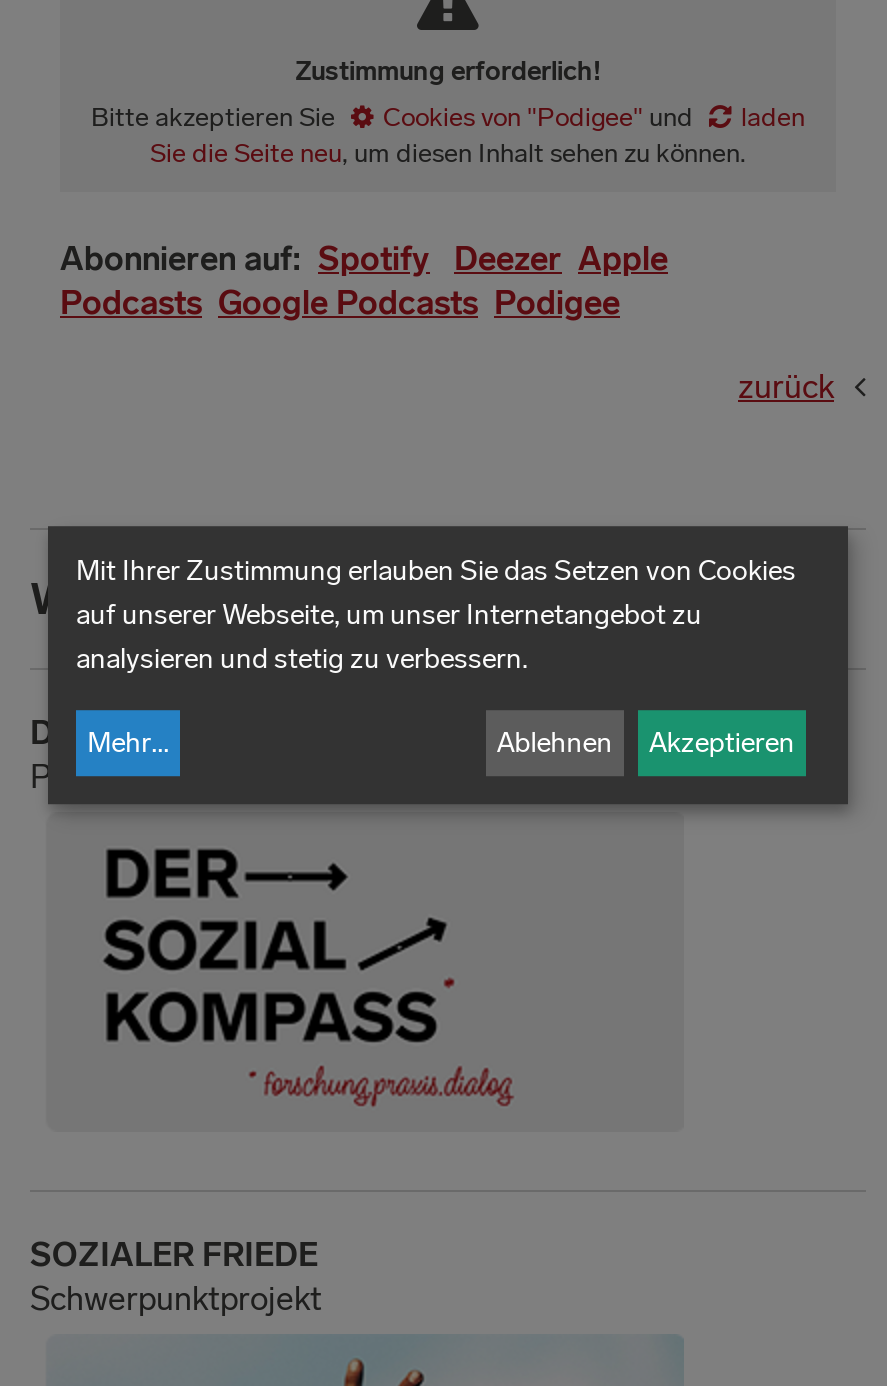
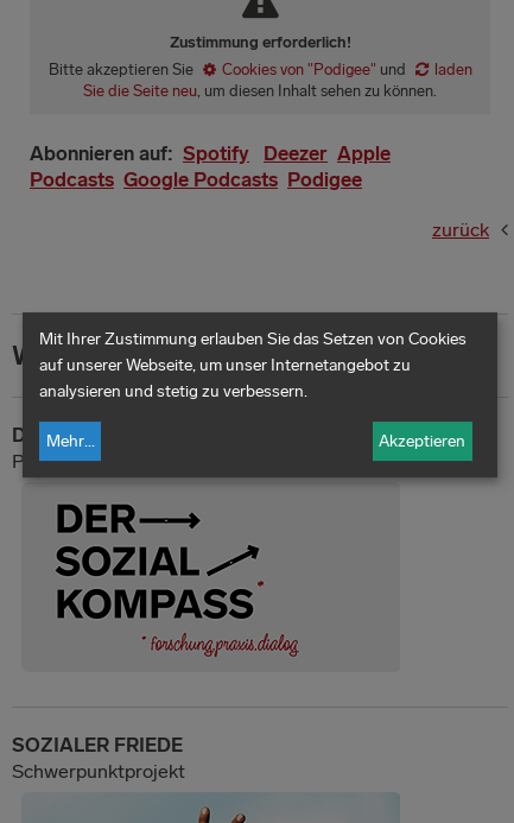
[496,726,612,760] Ablehnen -> none

